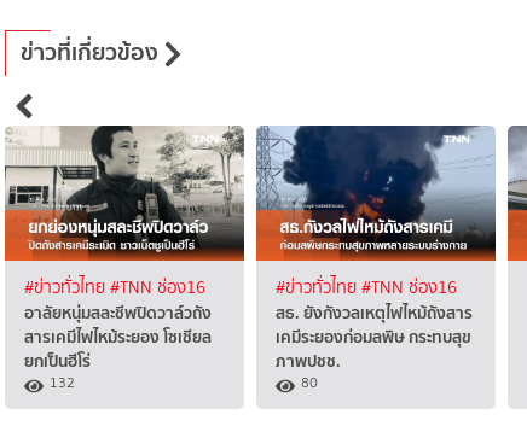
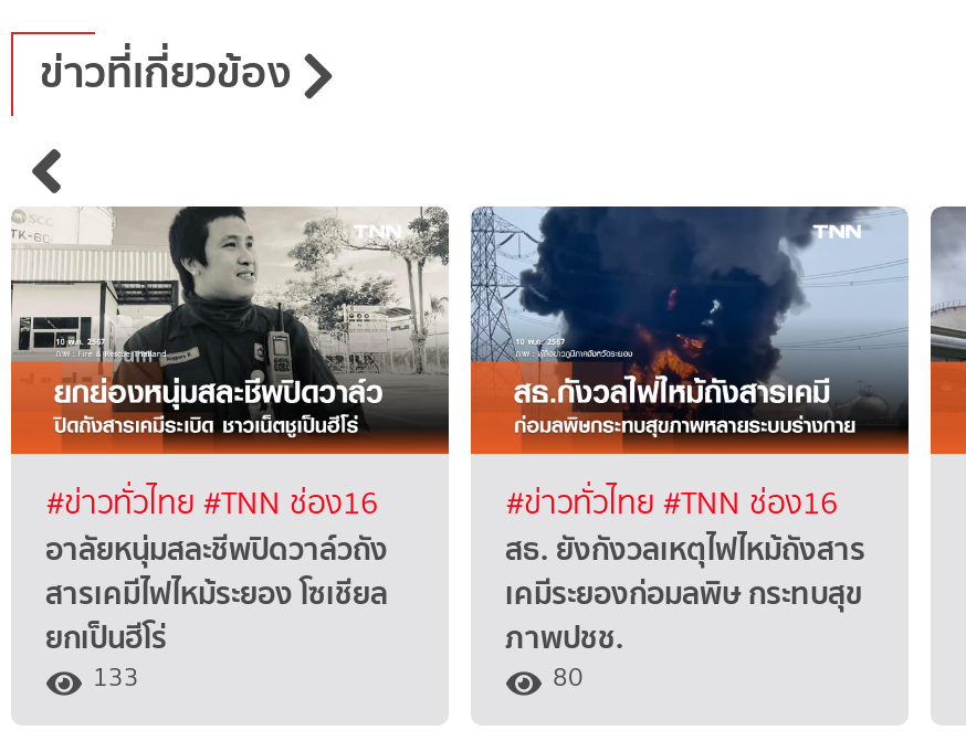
[50,372,75,394] 132 -> [93,658,139,698] 133

